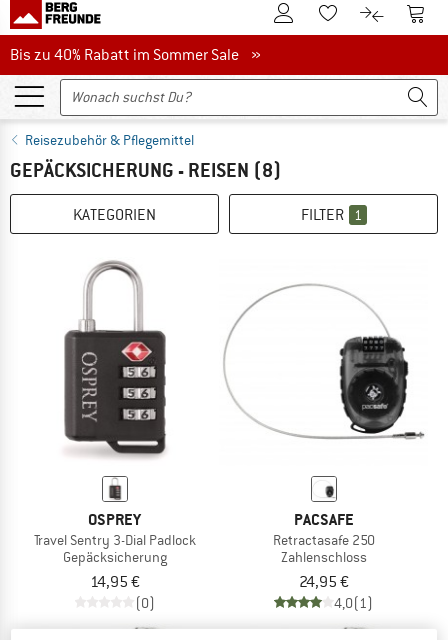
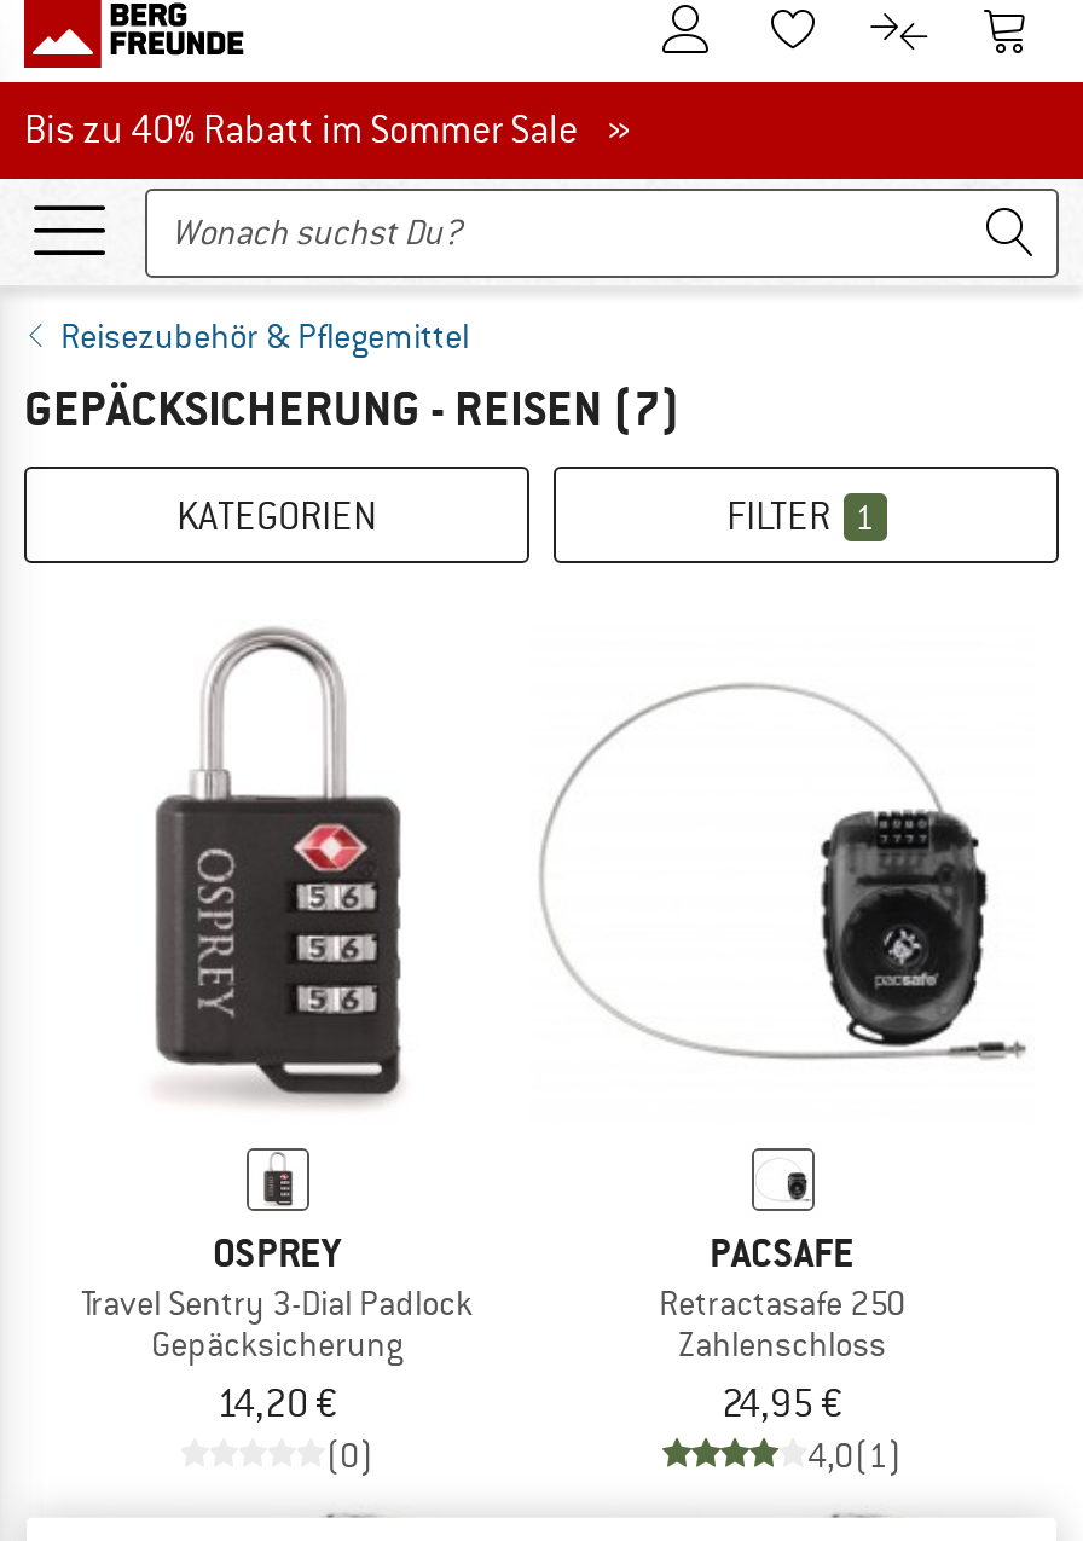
[10,158,282,183] GEPÄCKSICHERUNG - REISEN (8) -> [24,380,682,440] GEPÄCKSICHERUNG - REISEN (7)
[89,572,139,592] 14,95 € -> [216,1380,337,1428] 14,20 €

